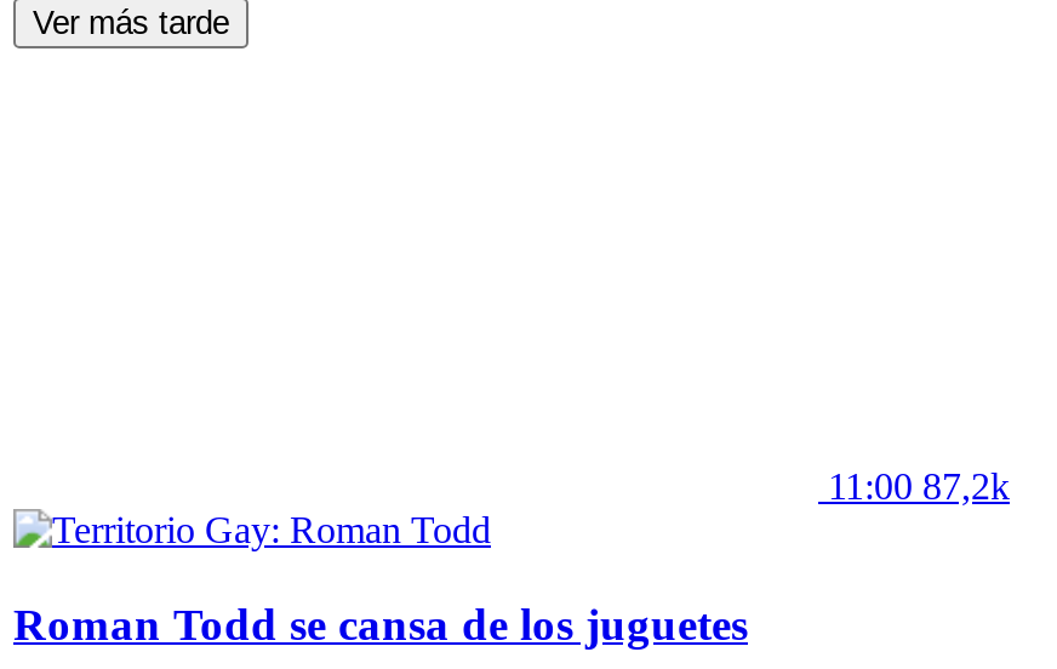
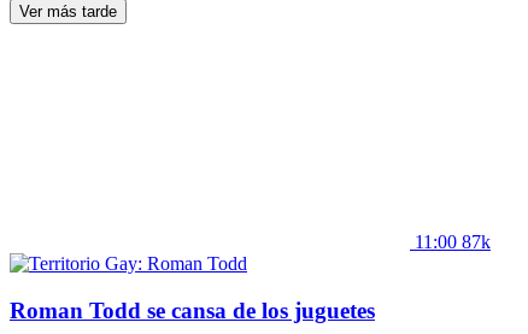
[828,466,1010,507] 11:00 87,2k -> [415,232,491,252] 11:00 87k

